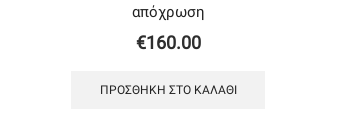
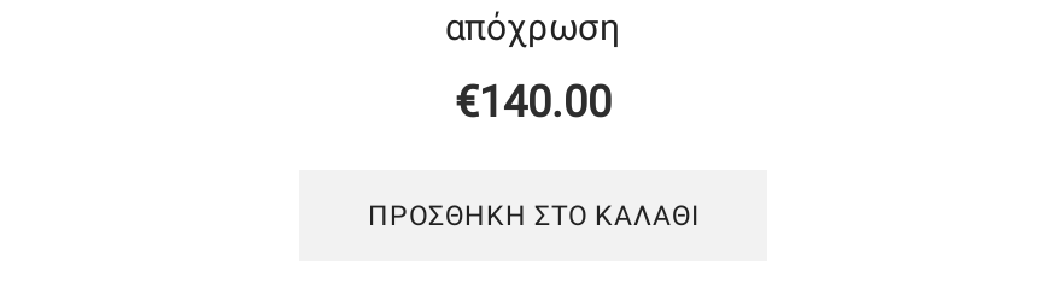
[135,32,200,53] €160.00 -> [455,77,612,128] €140.00

